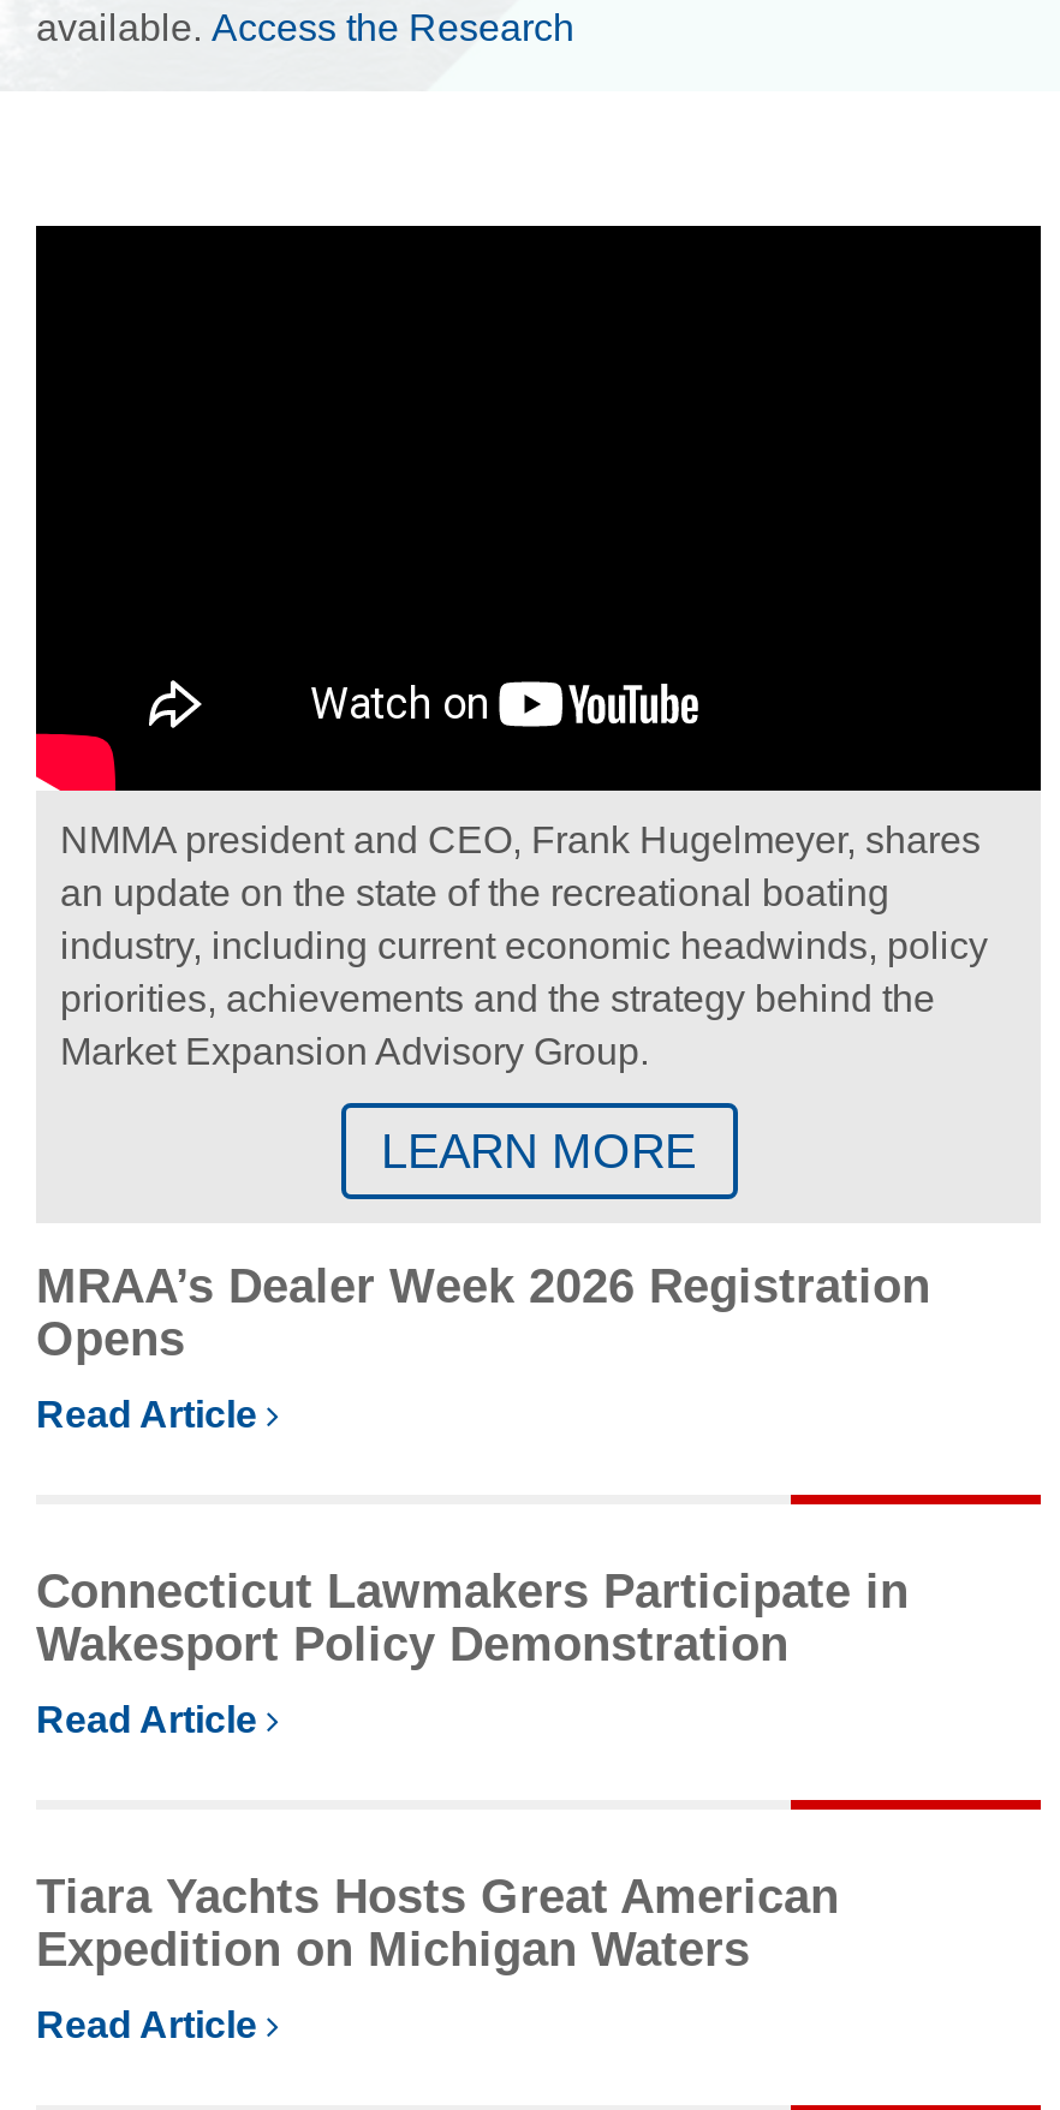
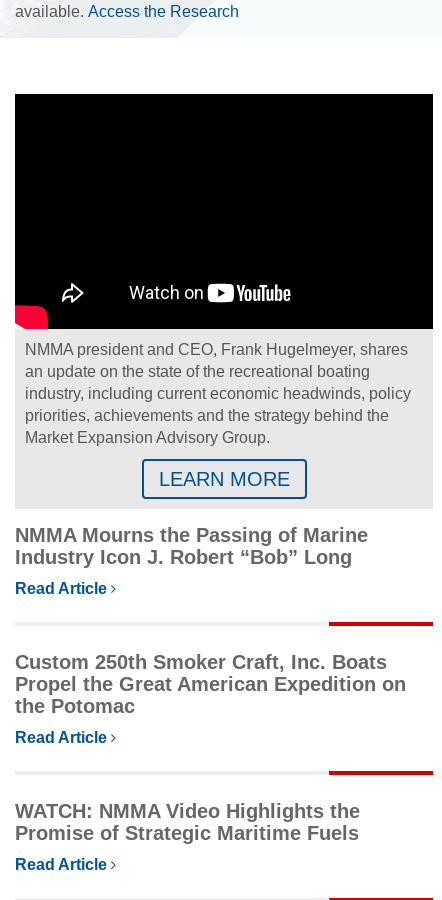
[36,1260,930,1365] MRAA’s Dealer Week 2026 Registration | Opens -> [15,524,368,568] NMMA Mourns the Passing of Marine | Industry Icon J. Robert “Bob” Long
[36,1565,909,1670] Connecticut Lawmakers Participate in | Wakesport Policy Demonstration -> [15,651,406,717] Custom 250th Smoker Craft, Inc. Boats | Propel the Great American Expedition on | the Potomac
[36,1870,839,1976] Tiara Yachts Hosts Great American | Expedition on Michigan Waters -> [15,800,360,844] WATCH: NMMA Video Highlights the | Promise of Strategic Maritime Fuels

